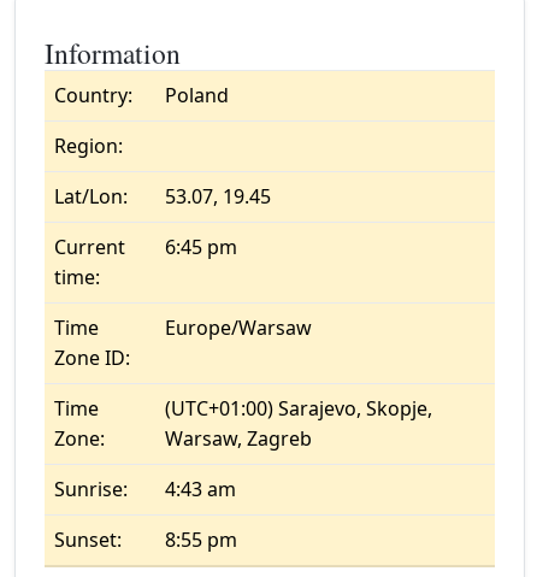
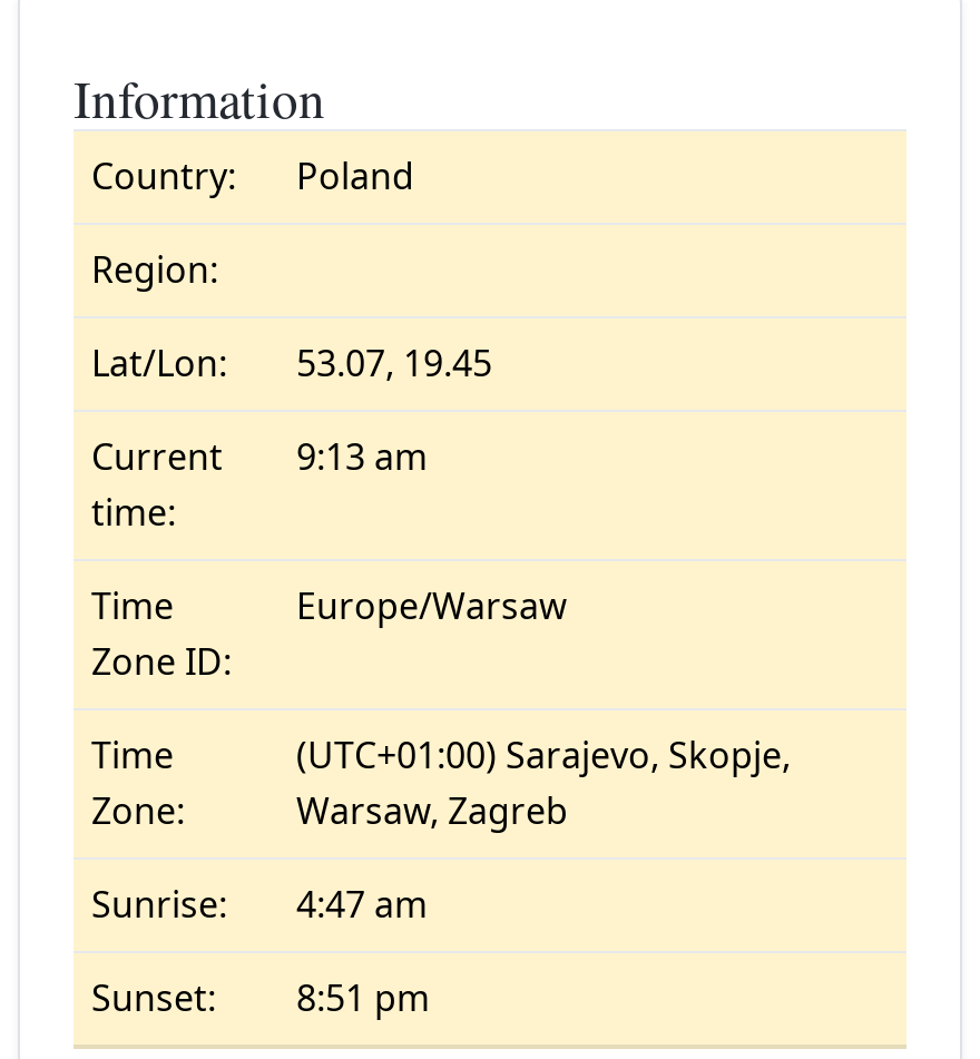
[54,234,237,260] Current 6:45 pm -> [91,432,428,481] Current 9:13 am
[54,476,236,502] Sunrise: 4:43 am -> [91,880,428,929] Sunrise: 4:47 am
[54,526,237,553] Sunset: 8:55 pm -> [91,973,430,1022] Sunset: 8:51 pm

